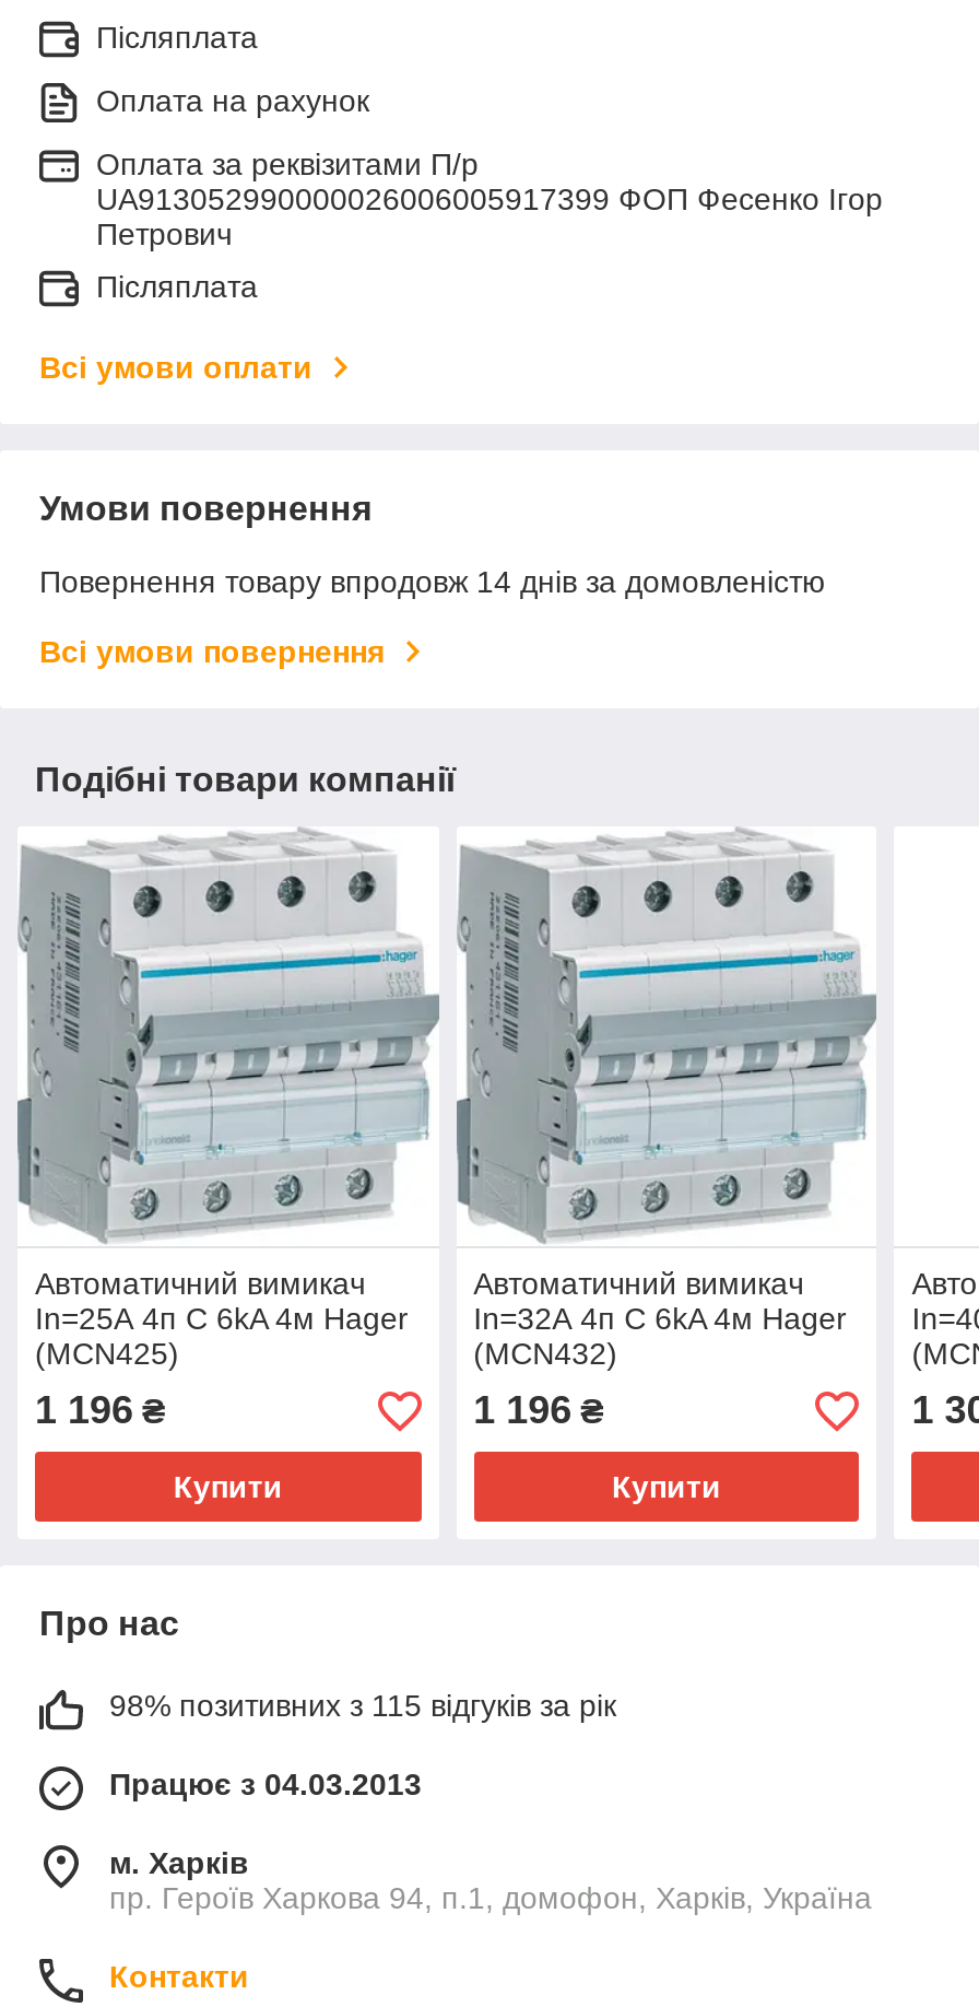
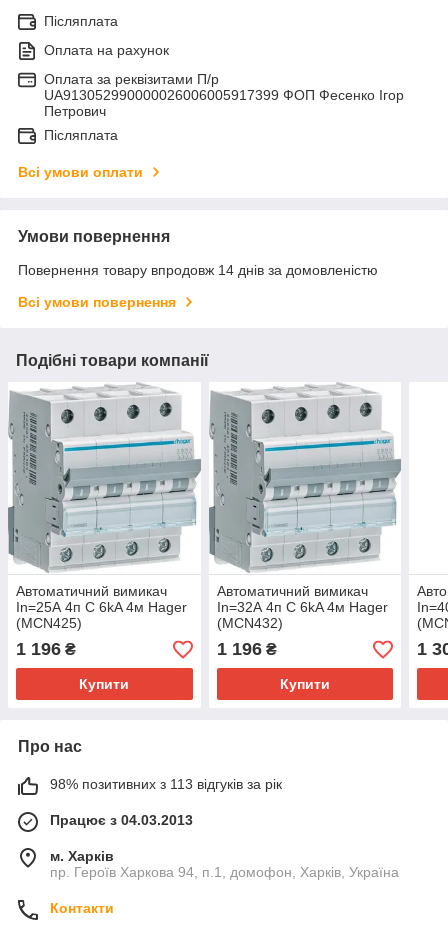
[109,1689,616,1724] 98% позитивних з 115 відгуків за рік -> [50,776,282,792] 98% позитивних з 113 відгуків за рік

